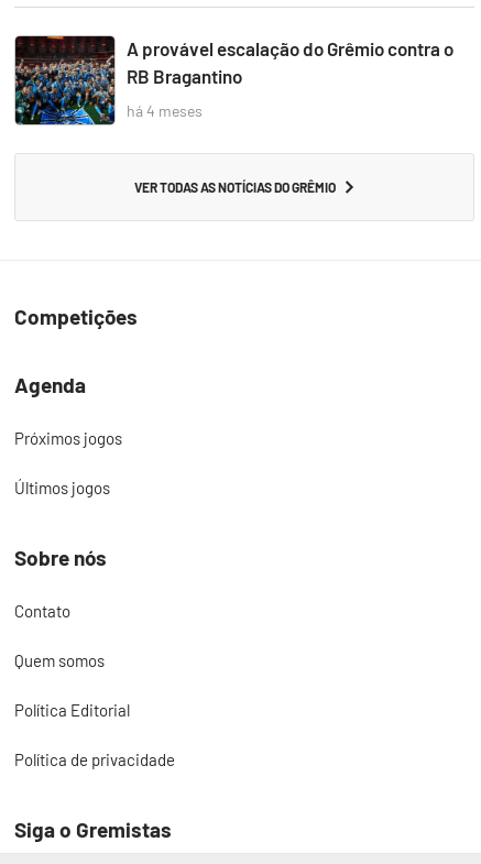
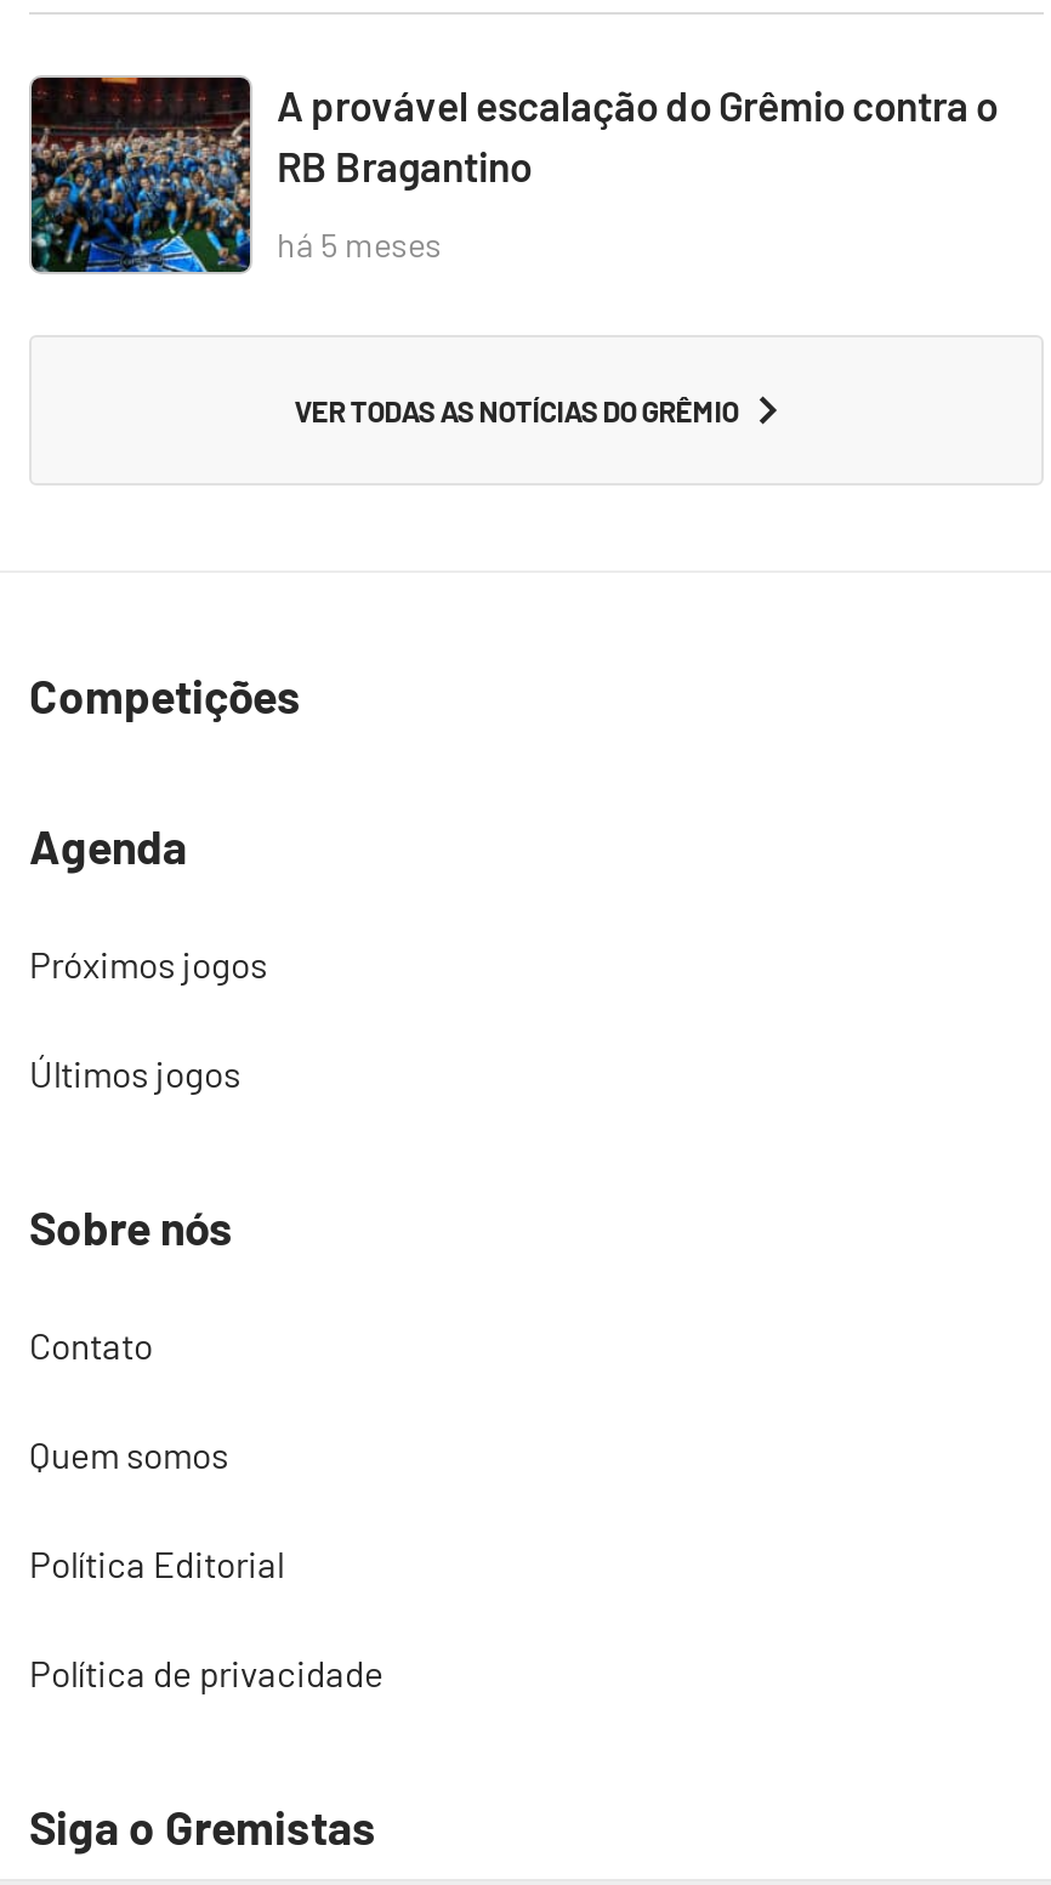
[127,101,203,120] há 4 meses -> [277,222,442,264] há 5 meses

